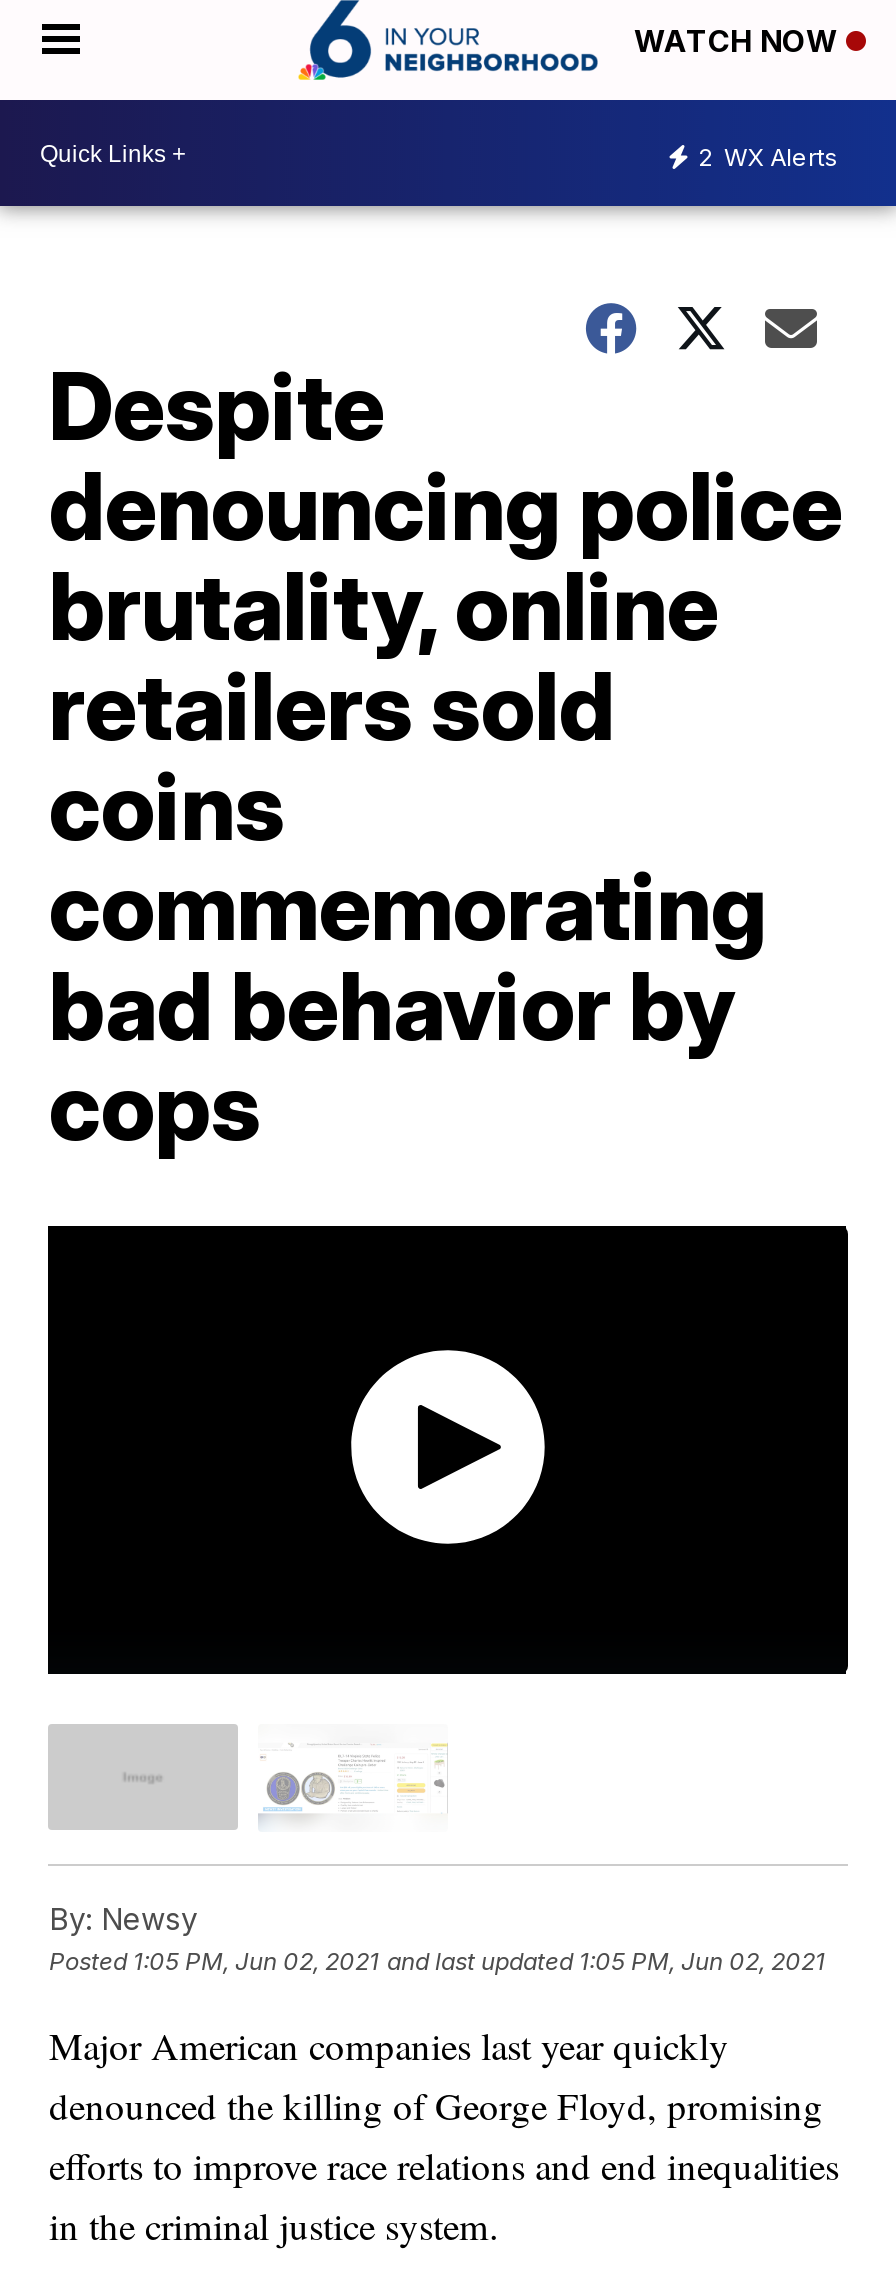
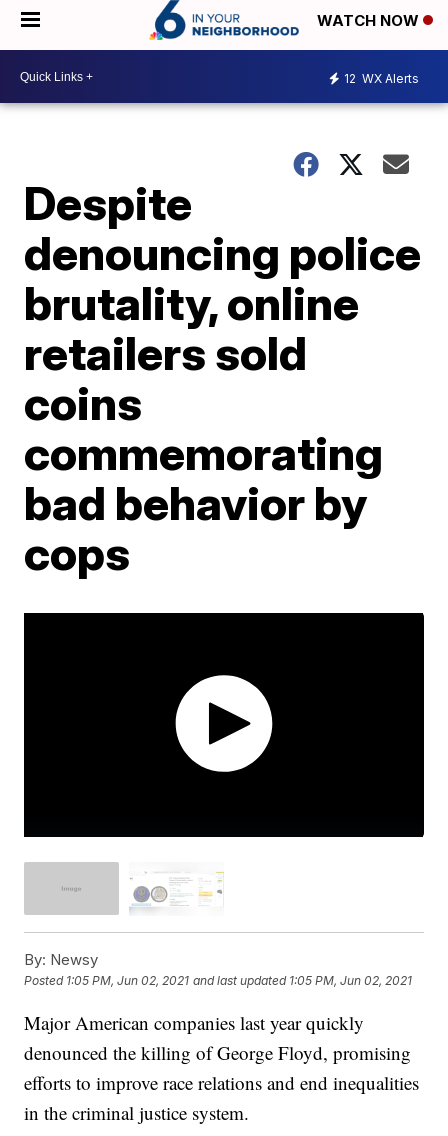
[698,141,838,171] 2 WX Alerts -> [344,70,419,85] 12 WX Alerts

